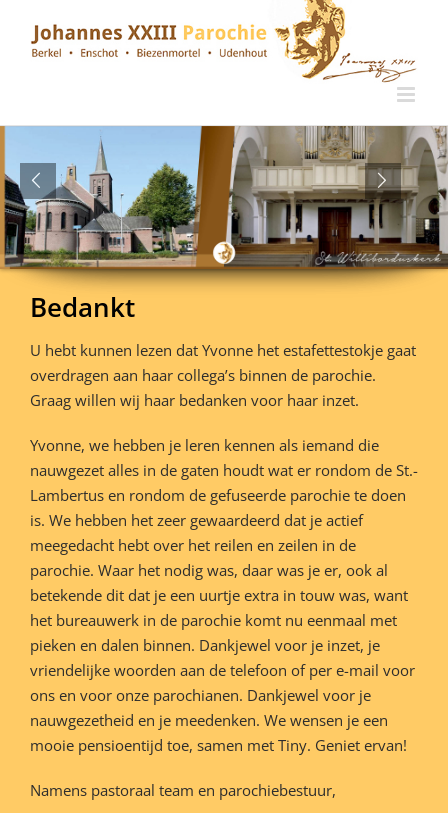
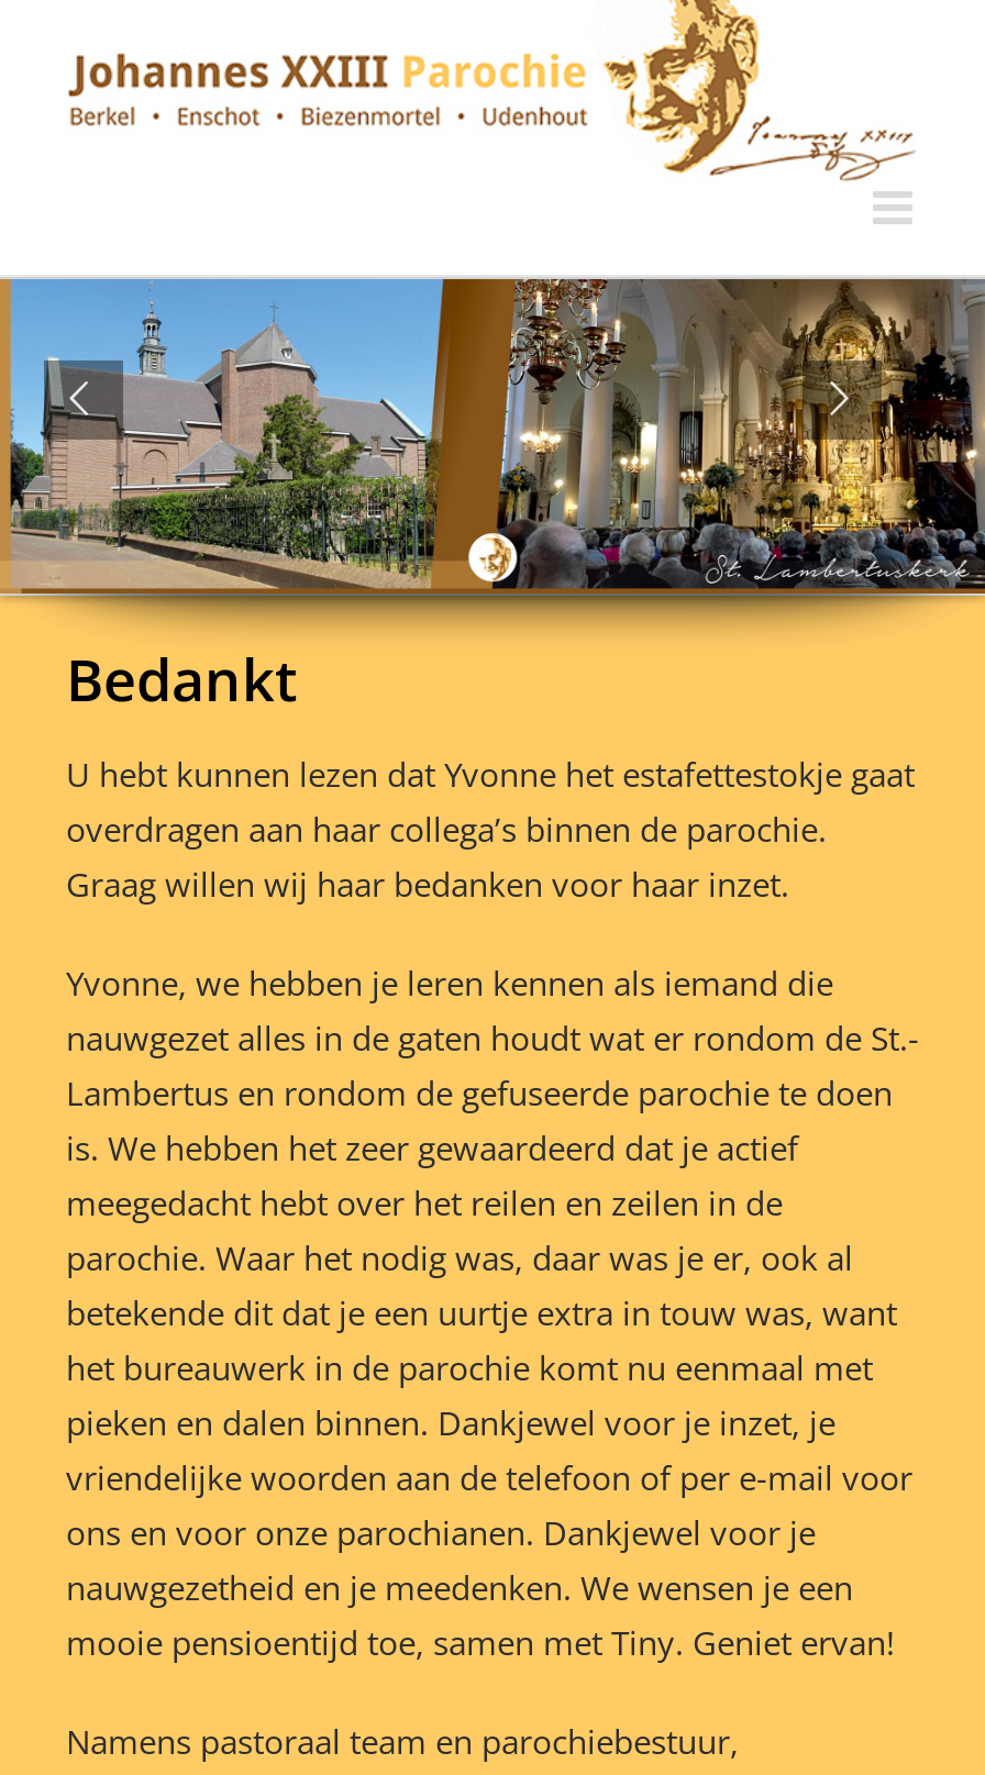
[4,128,201,270] [image] -> [7,279,442,596] [image]
[225,126,445,270] [image] -> [495,277,978,596] [image]

